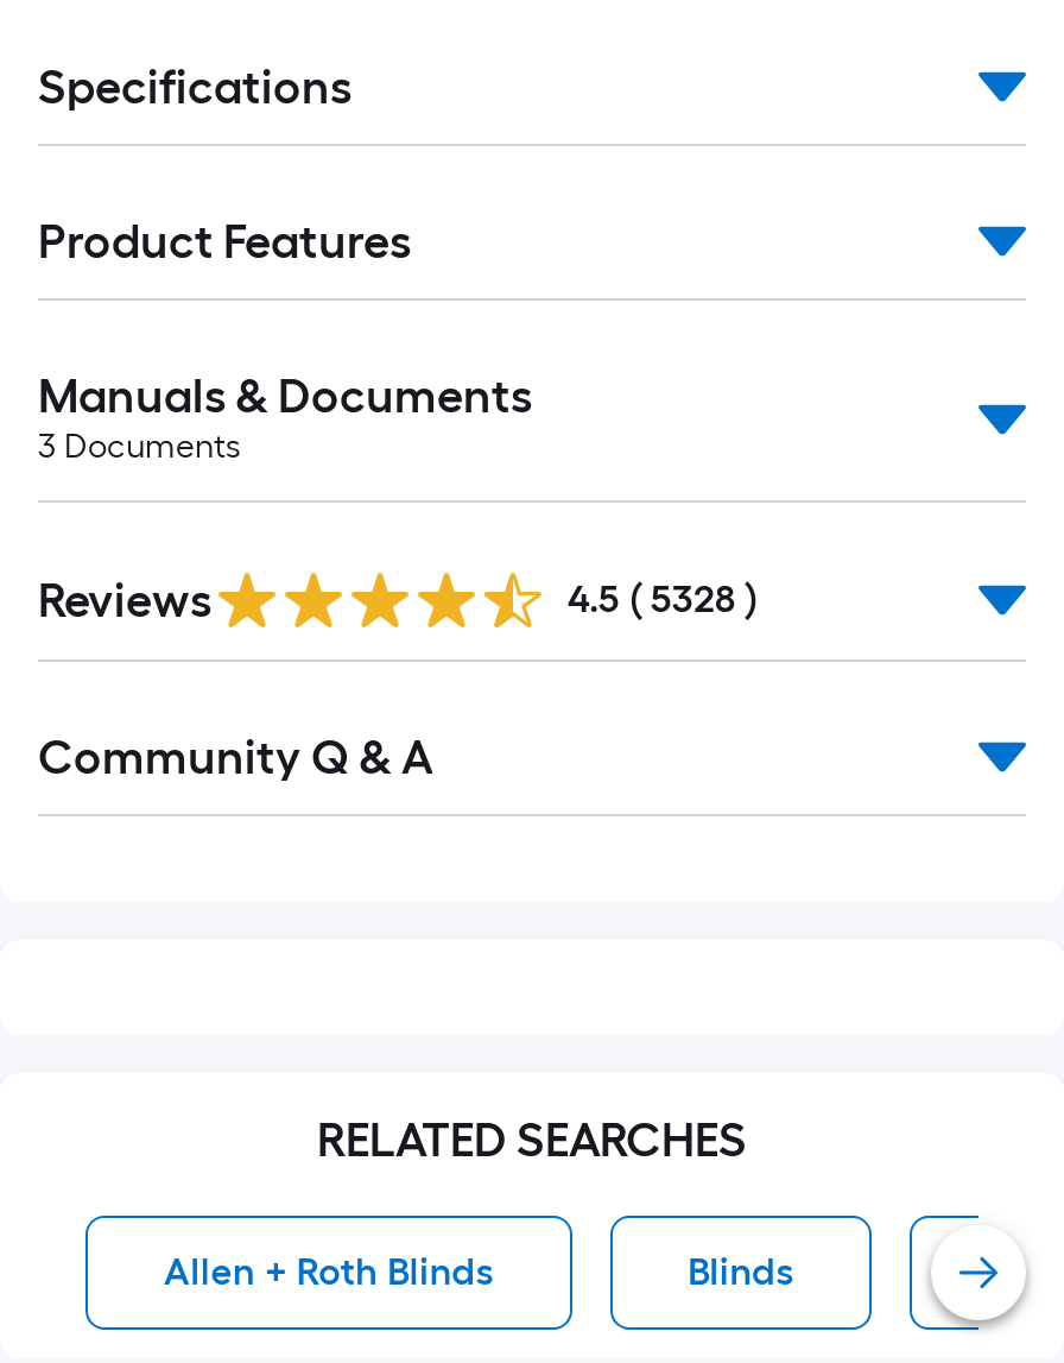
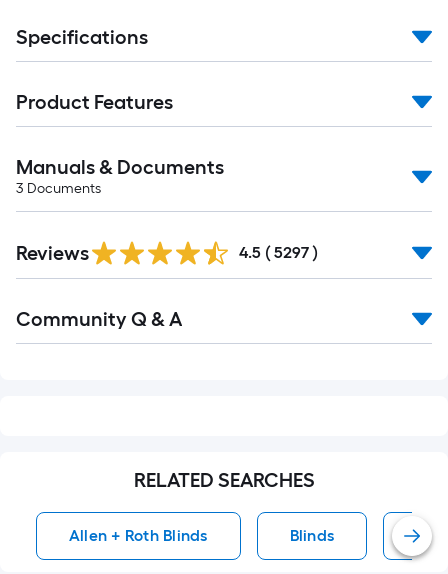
[568,576,758,621] 4.5 ( 5328 ) -> [239,243,318,262] 4.5 ( 5297 )

